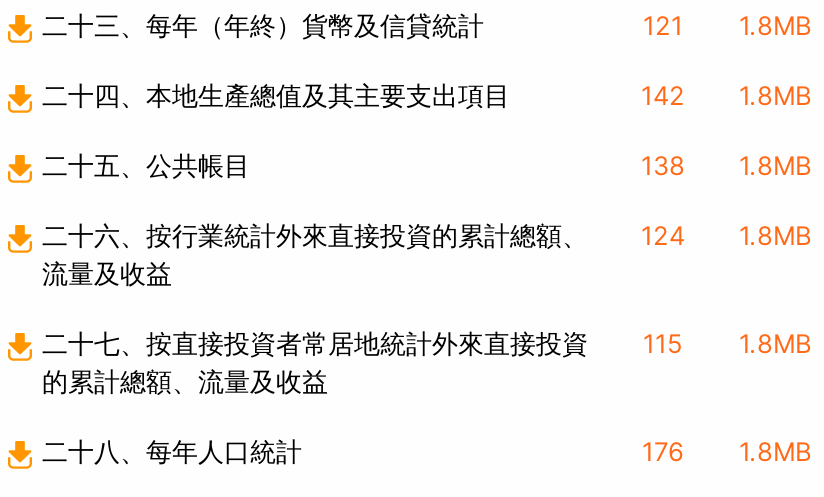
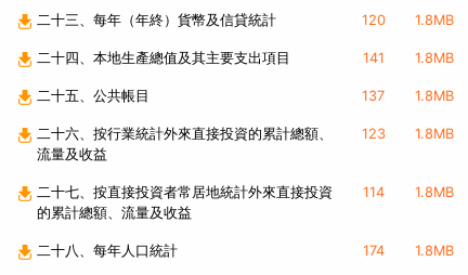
[643,11,811,41] 121 1.8MB -> [361,12,453,28] 120 1.8MB
[641,81,811,111] 142 1.8MB -> [362,50,453,66] 141 1.8MB
[641,151,811,181] 138 1.8MB -> [362,88,453,104] 137 1.8MB
[42,221,811,251] 二十六、按行業統計外來直接投資的累計總額、 124 1.8MB -> [37,126,453,142] 二十六、按行業統計外來直接投資的累計總額、 123 1.8MB
[42,329,811,359] 二十七、按直接投資者常居地統計外來直接投資 115 1.8MB -> [37,184,453,201] 二十七、按直接投資者常居地統計外來直接投資 114 1.8MB
[642,437,811,467] 176 1.8MB -> [362,243,453,259] 174 1.8MB

